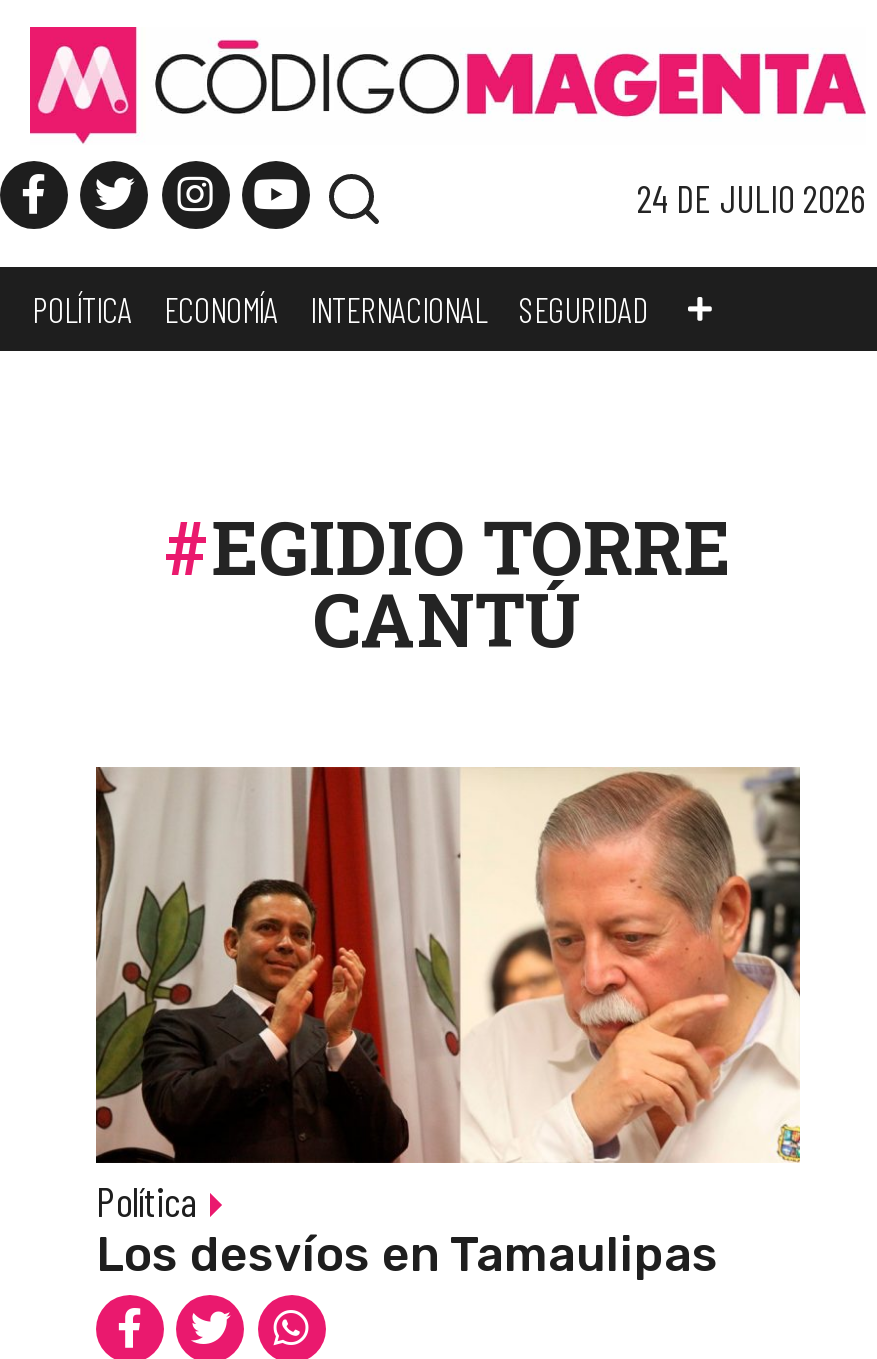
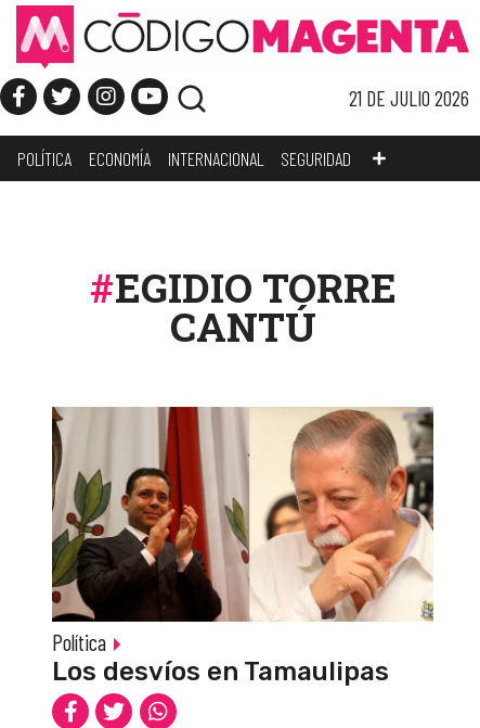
[636,175,866,221] 24 DE JULIO 2026 -> [349,86,469,111] 21 DE JULIO 2026

